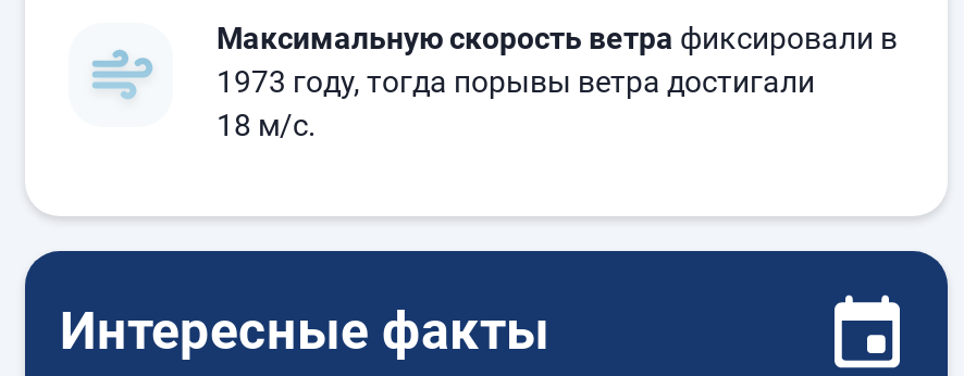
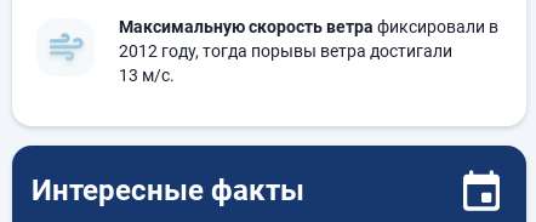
[217,64,815,99] 1973 году, тогда порывы ветра достигали -> [119,41,452,61] 2012 году, тогда порывы ветра достигали
[217,108,317,142] 18 м/с. -> [119,66,175,85] 13 м/с.

